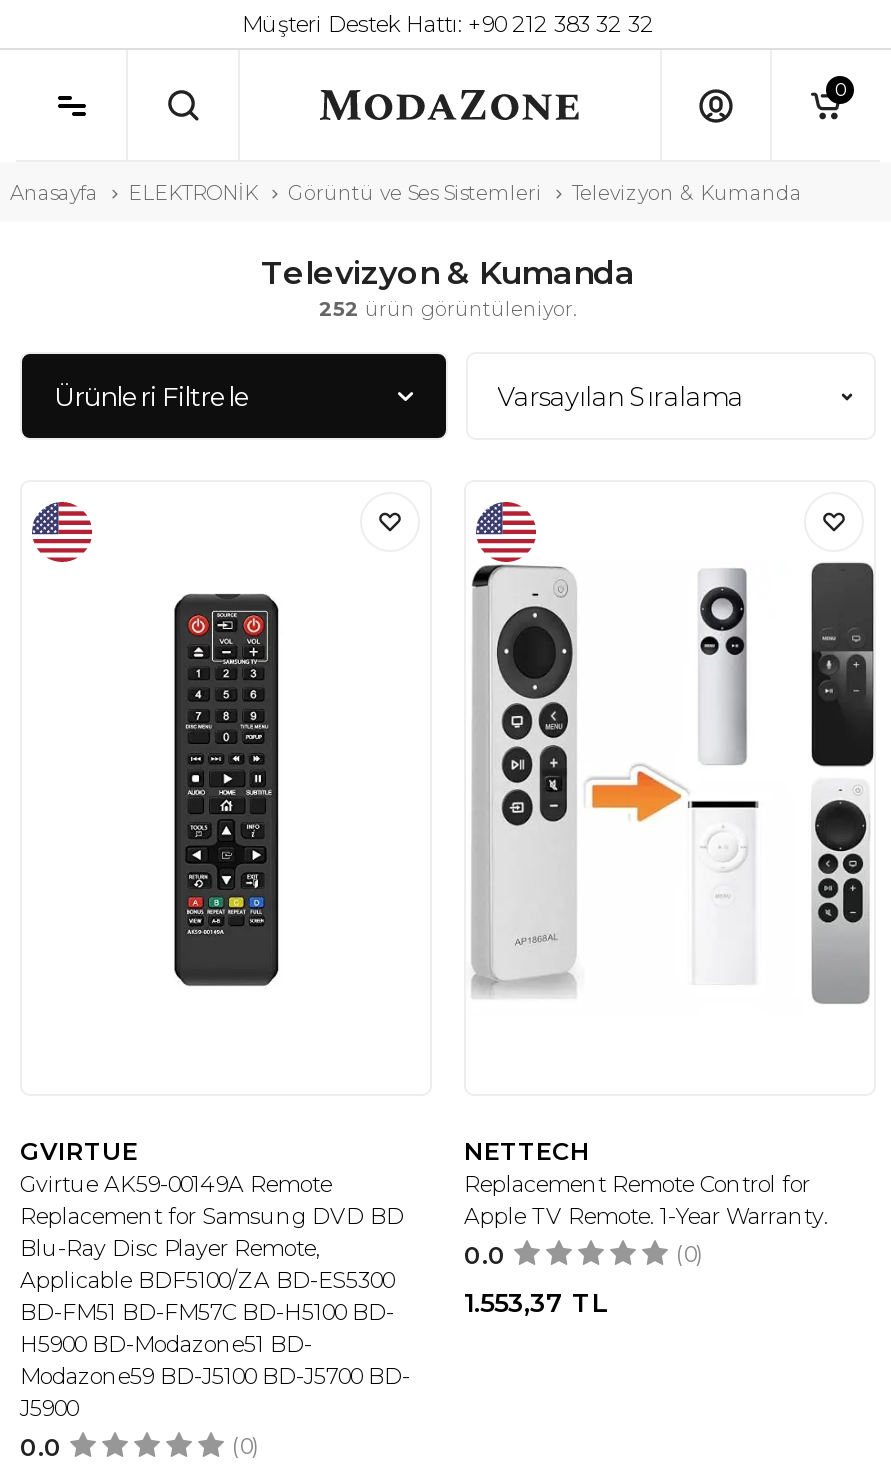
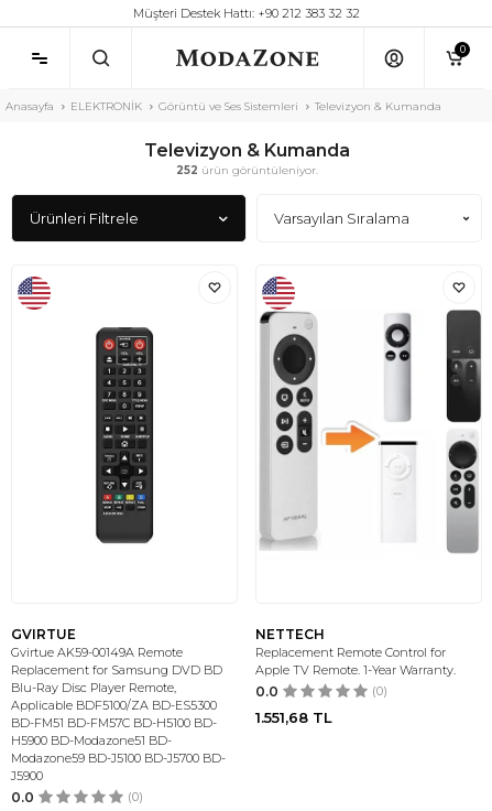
[464,1286,608,1318] 1.553,37 TL -> [255,709,332,726] 1.551,68 TL

